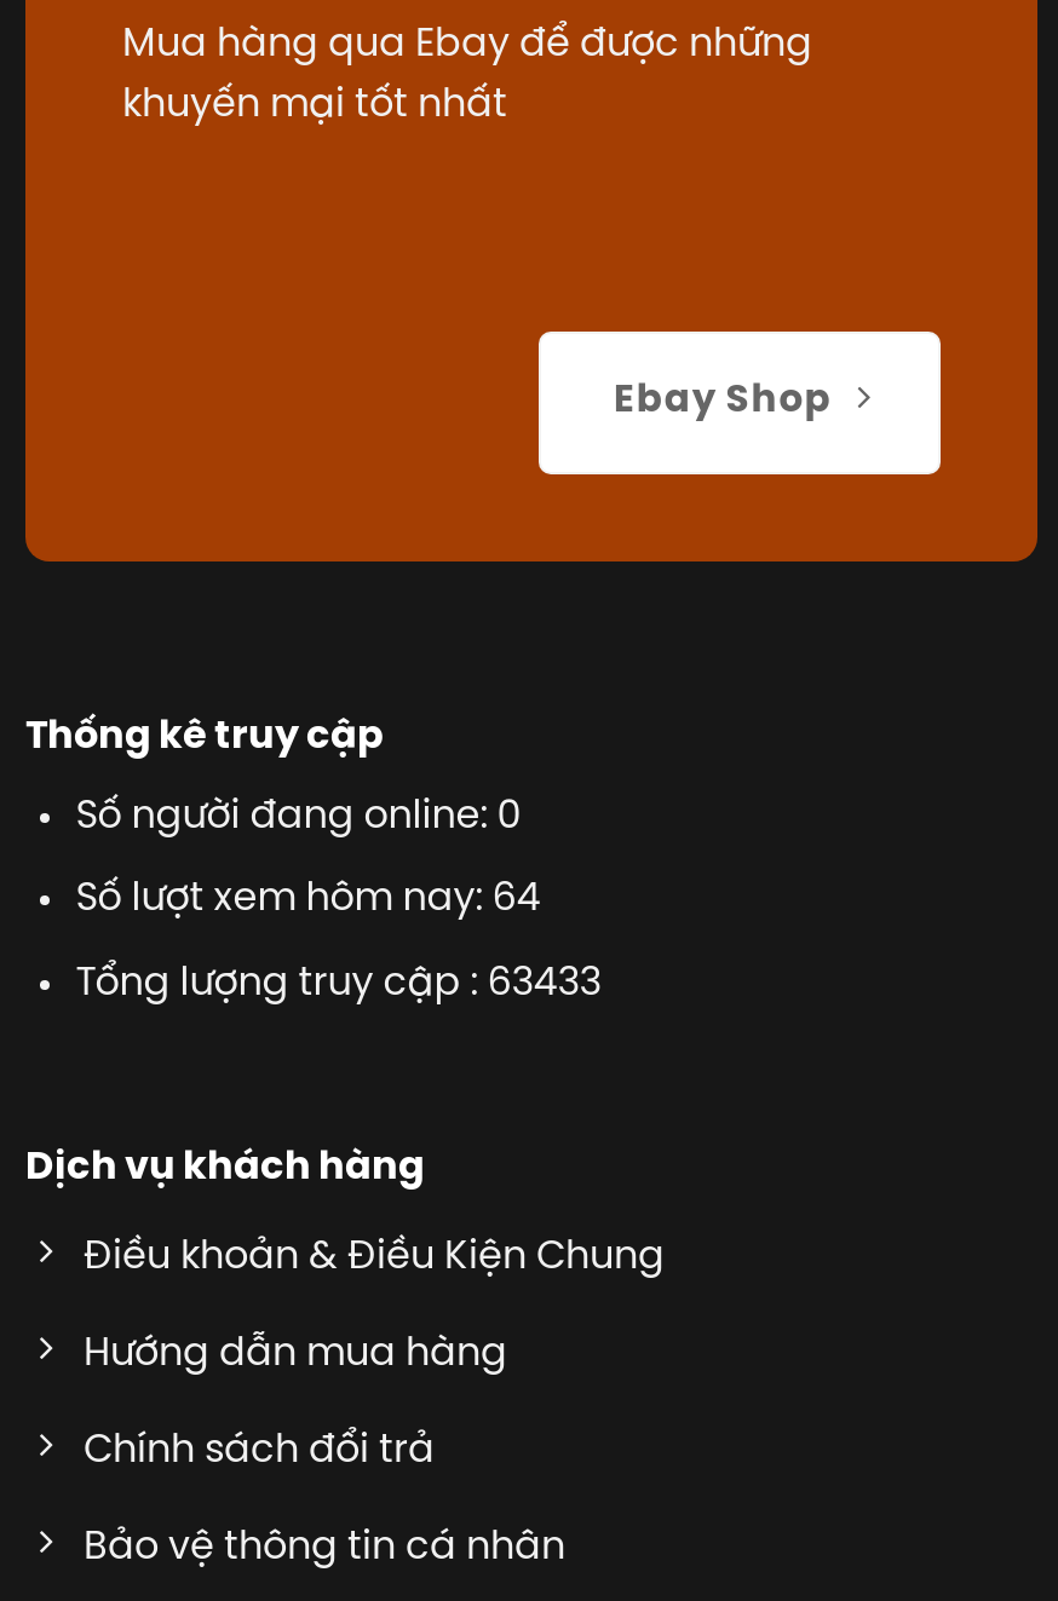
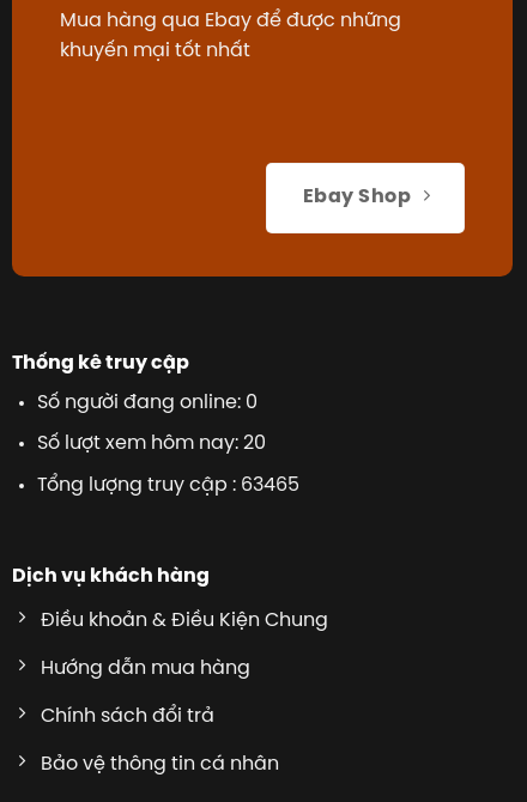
[76,879,541,920] Số lượt xem hôm nay: 64 -> [37,434,266,454] Số lượt xem hôm nay: 20
[76,963,601,1004] Tổng lượng truy cập : 63433 -> [37,475,299,495] Tổng lượng truy cập : 63465

